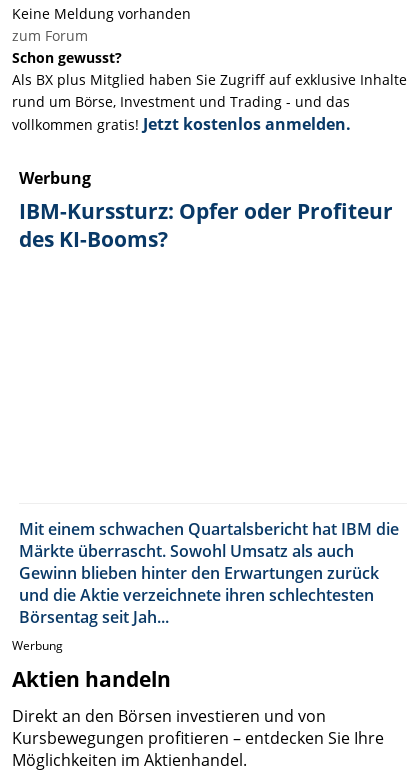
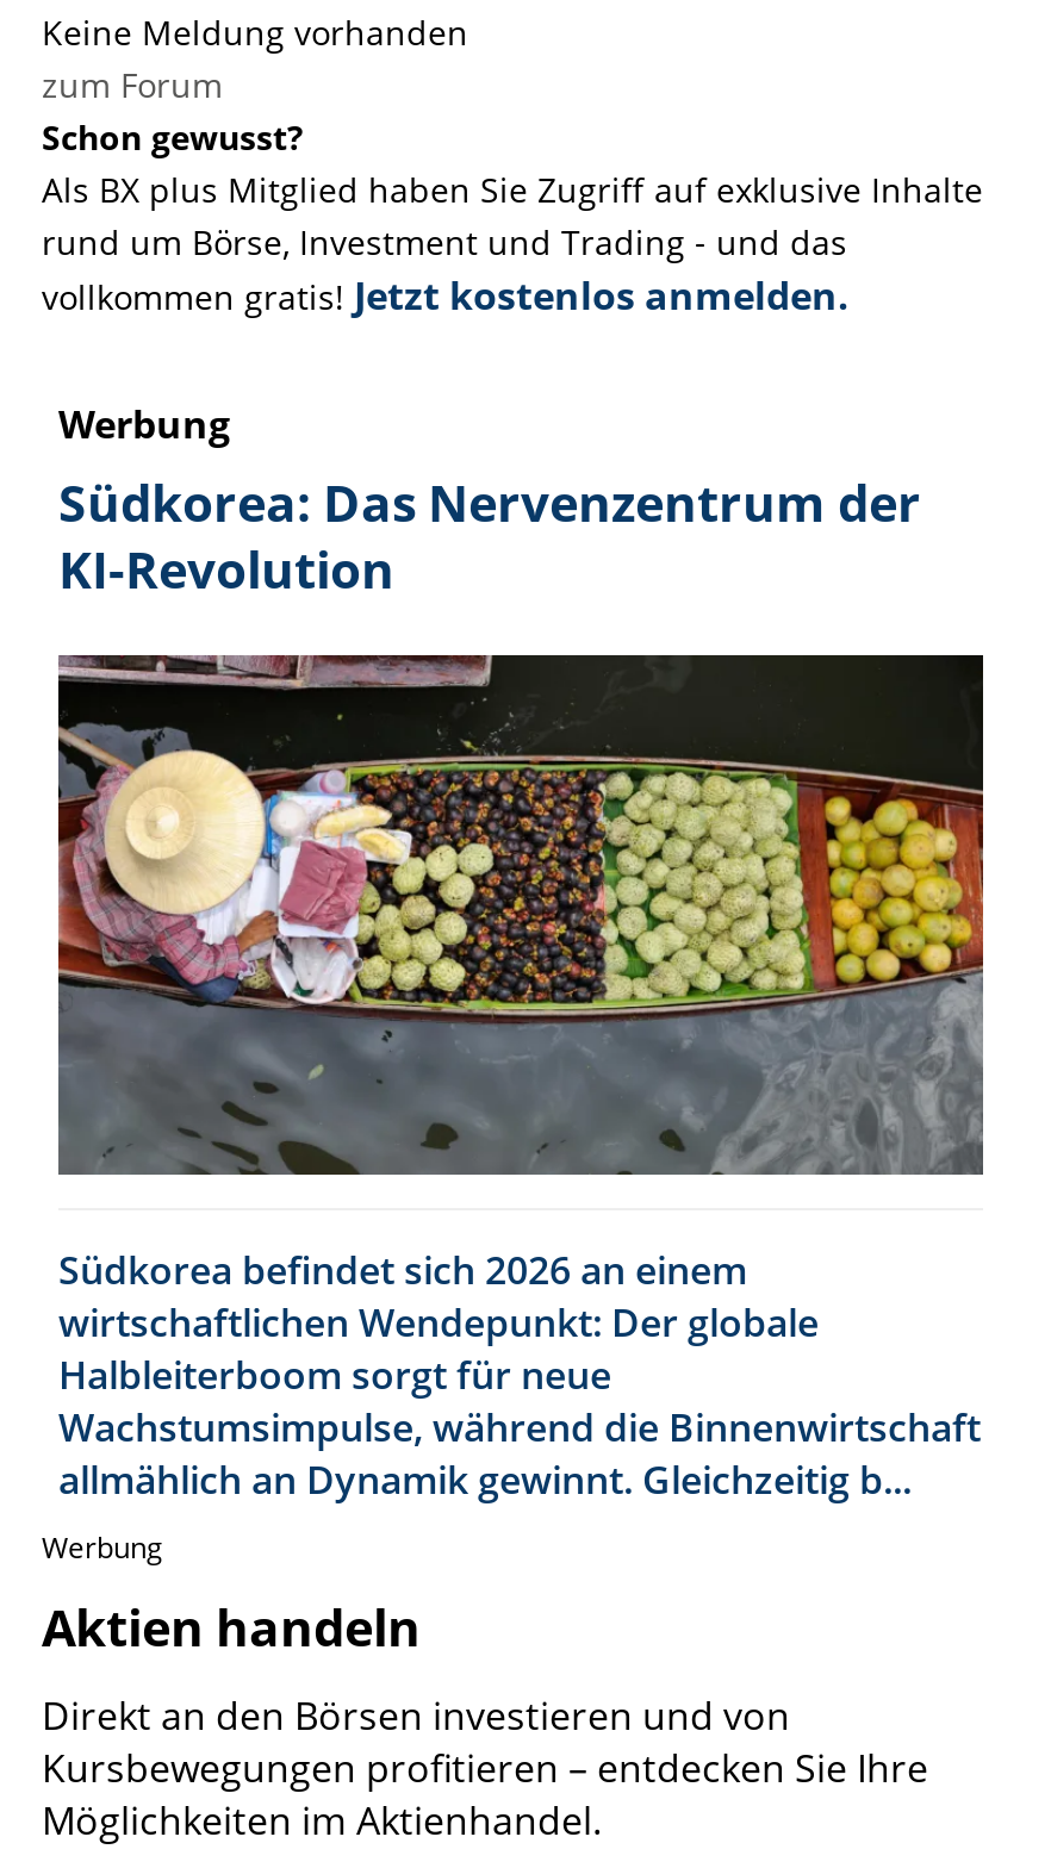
none -> [56,653,985,1177] [image]
[19,197,393,253] IBM-Kurssturz: Opfer oder Profiteur | des KI-Booms? -> [58,468,921,602] Südkorea: Das Nervenzentrum der | KI-Revolution
[19,518,399,628] Mit einem schwachen Quartalsbericht hat IBM die | Märkte überrascht. Sowohl Umsatz als auch | Gewinn blieben hinter den Erwartungen zurück | und die Aktie verzeichnete ihren schlechtesten | Börsentag seit Jah... -> [58,1243,981,1505] Südkorea befindet sich 2026 an einem | wirtschaftlichen Wendepunkt: Der globale | Halbleiterboom sorgt für neue | Wachstumsimpulse, während die Binnenwirtschaft | allmählich an Dynamik gewinnt. Gleichzeitig b...

